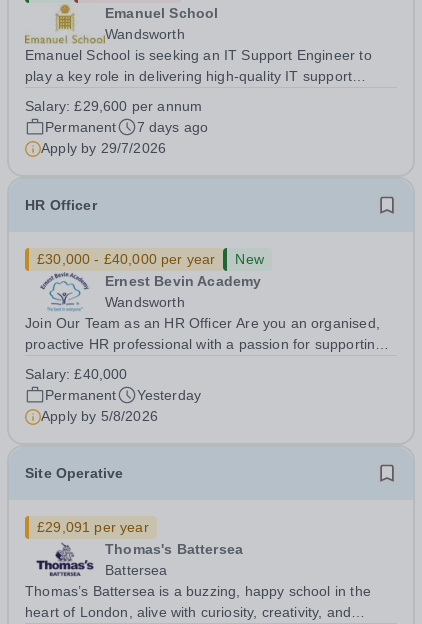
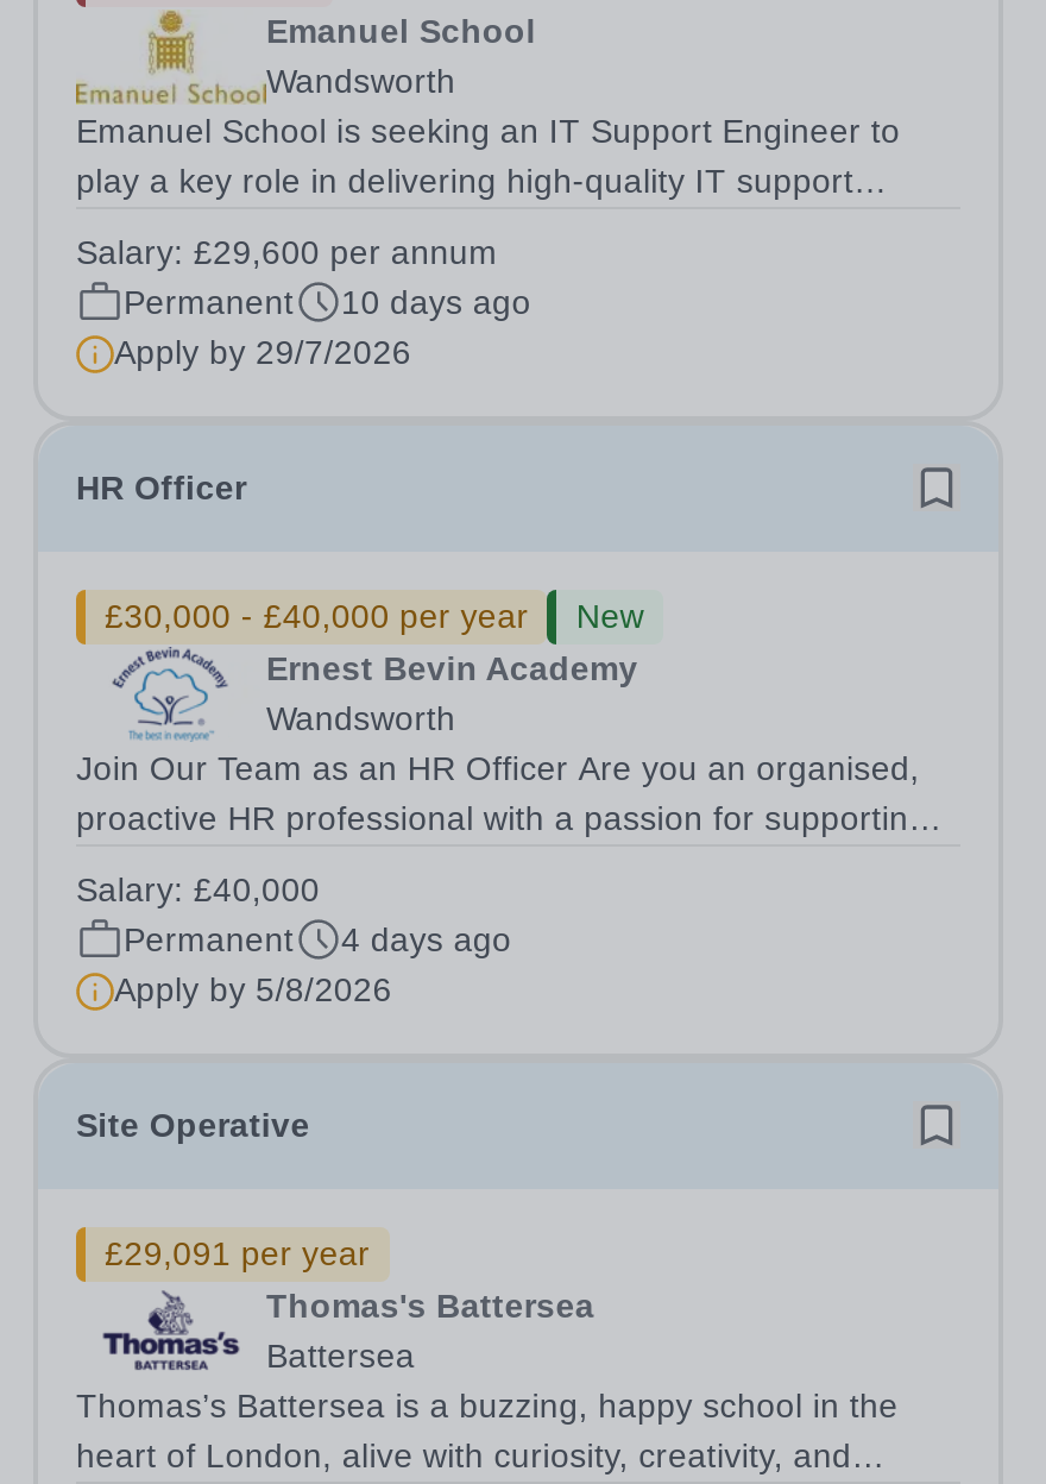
[45,119,208,135] Permanent 7 days ago -> [124,283,531,321] Permanent 10 days ago
[136,387,201,403] Yesterday -> [341,920,512,958] 4 days ago

